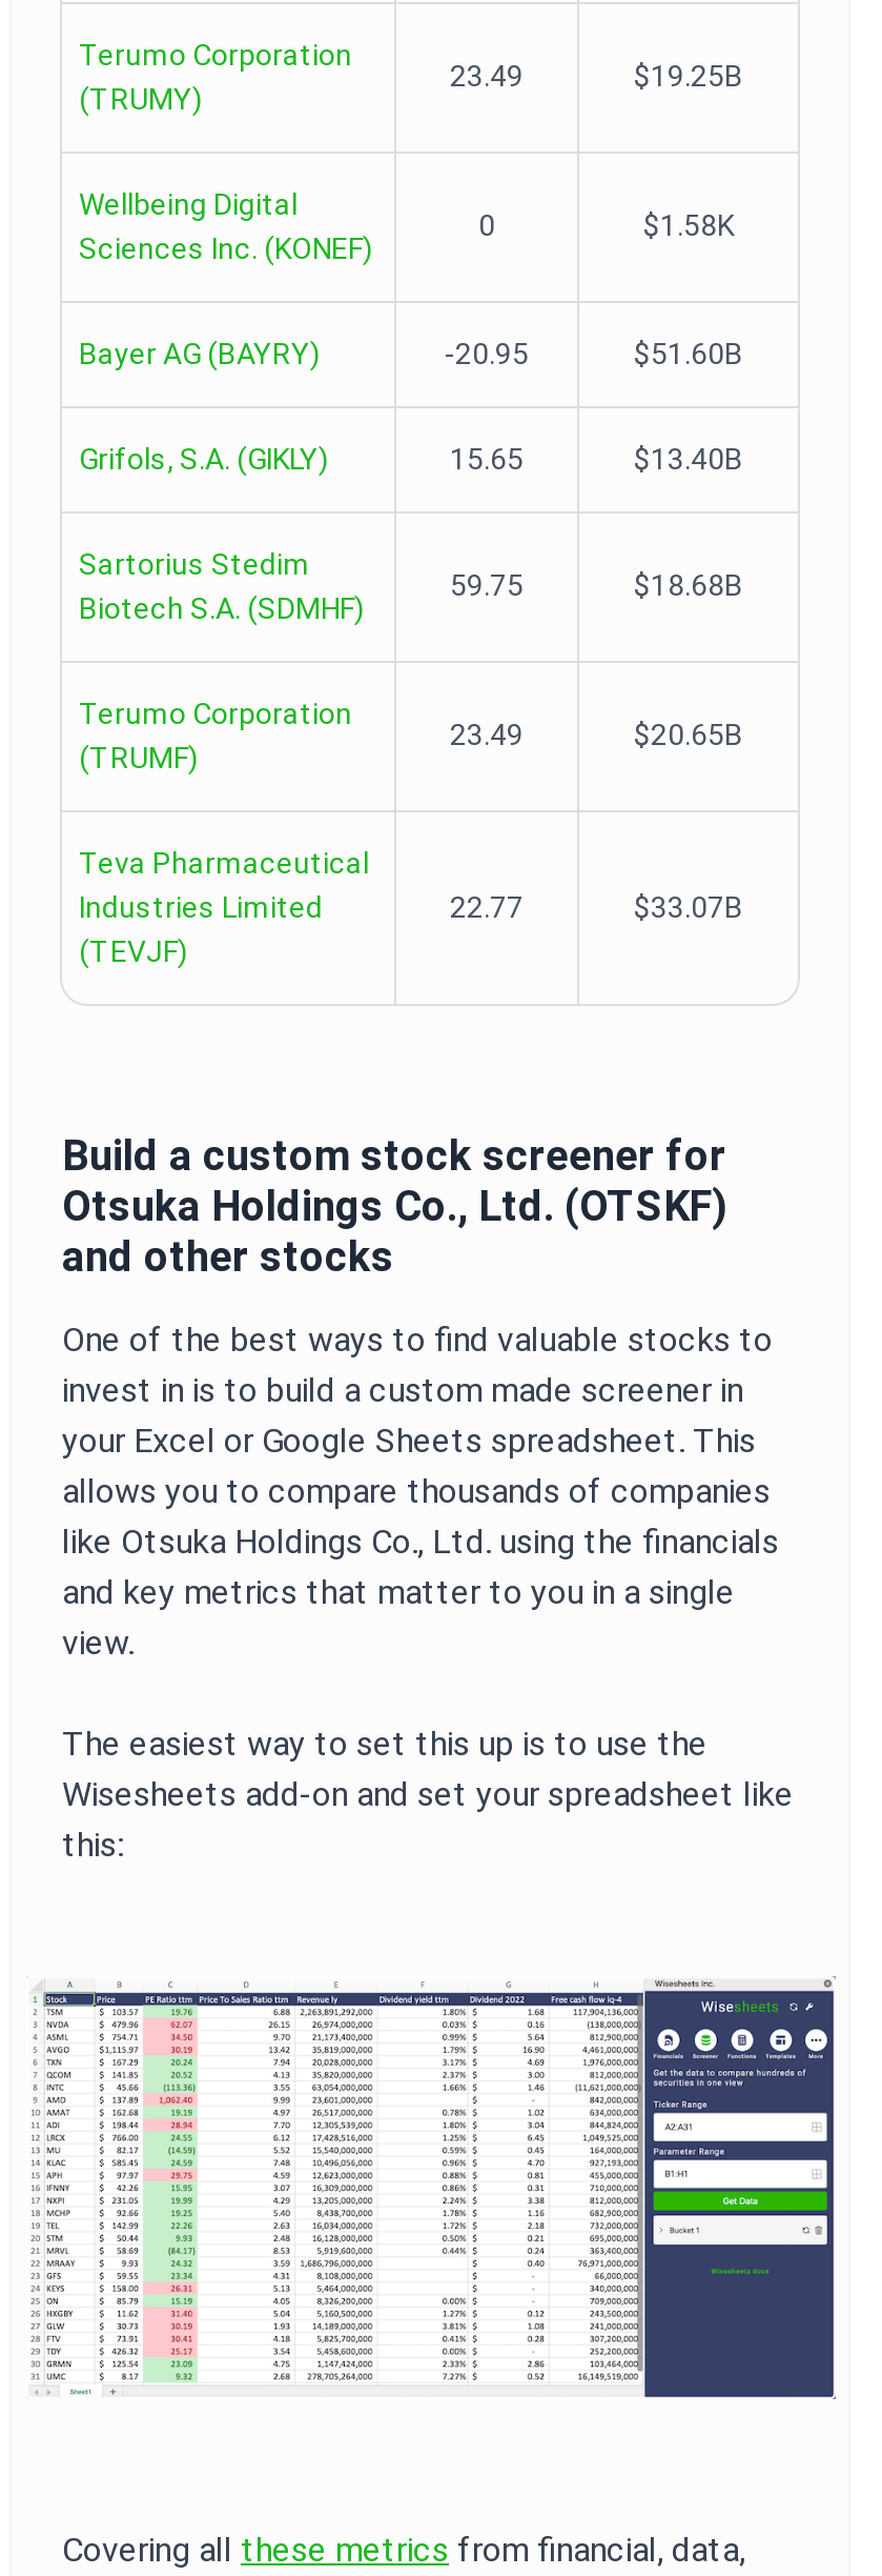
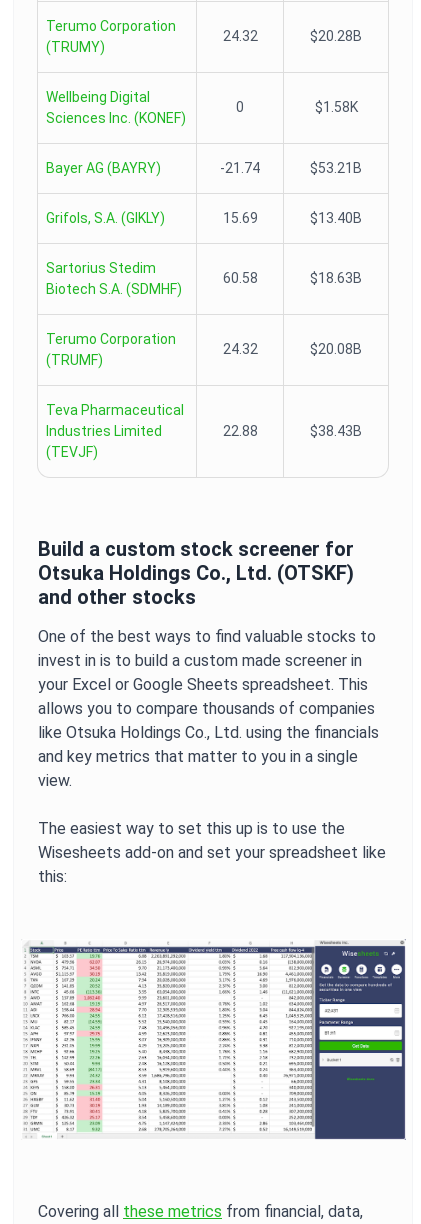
[450,59,743,93] 23.49 | $19.25B -> [222,28,362,44] 24.32 | $20.28B
[445,337,743,370] -20.95 | $51.60B -> [220,160,362,176] -21.74 | $53.21B
[450,442,524,476] 15.65 -> [222,210,257,226] 15.69
[450,568,743,602] 59.75 | $18.68B -> [222,270,362,286] 60.58 | $18.63B
[450,718,743,751] 23.49 | $20.65B -> [222,341,362,357] 24.32 | $20.08B
[450,890,743,924] 22.77 | $33.07B -> [222,423,362,439] 22.88 | $38.43B

